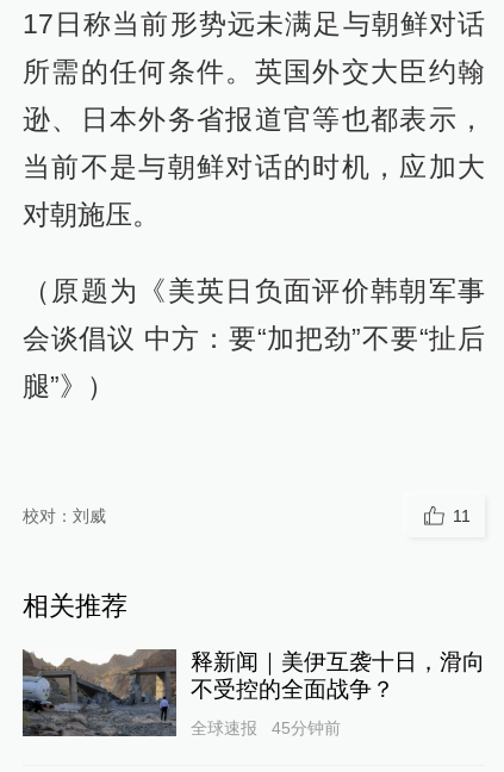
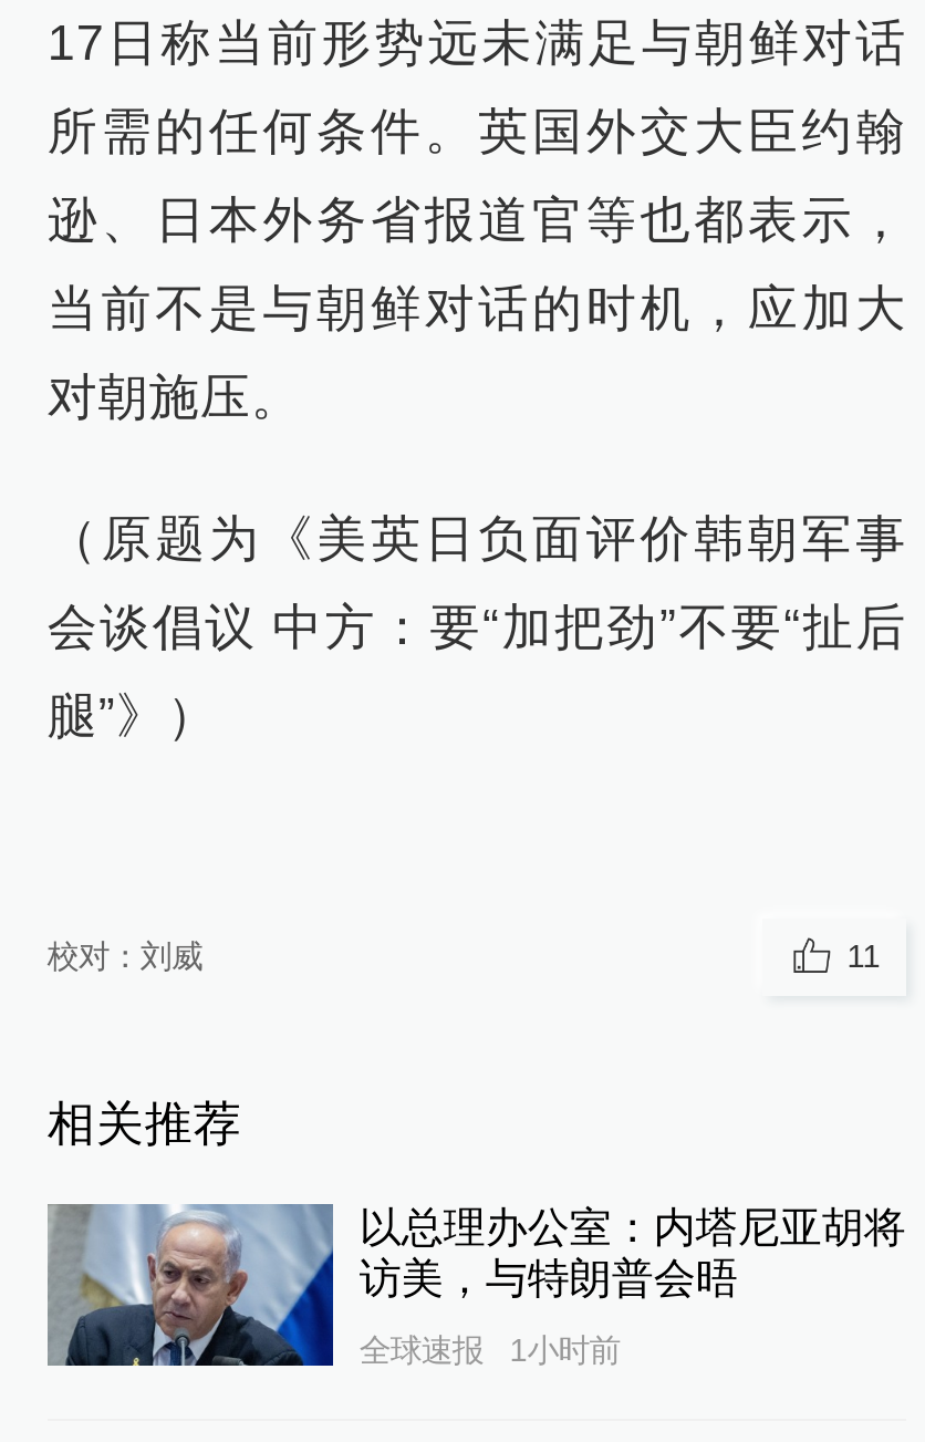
[21,648,485,737] [image] | 释新闻｜美伊互袭十日，滑向 | 不受控的全面战争？ -> [45,1202,906,1368] [image] | 以总理办公室：内塔尼亚胡将 | 访美，与特朗普会晤
[190,719,341,738] 全球速报 45分钟前 -> [359,1333,620,1368] 全球速报 1小时前

